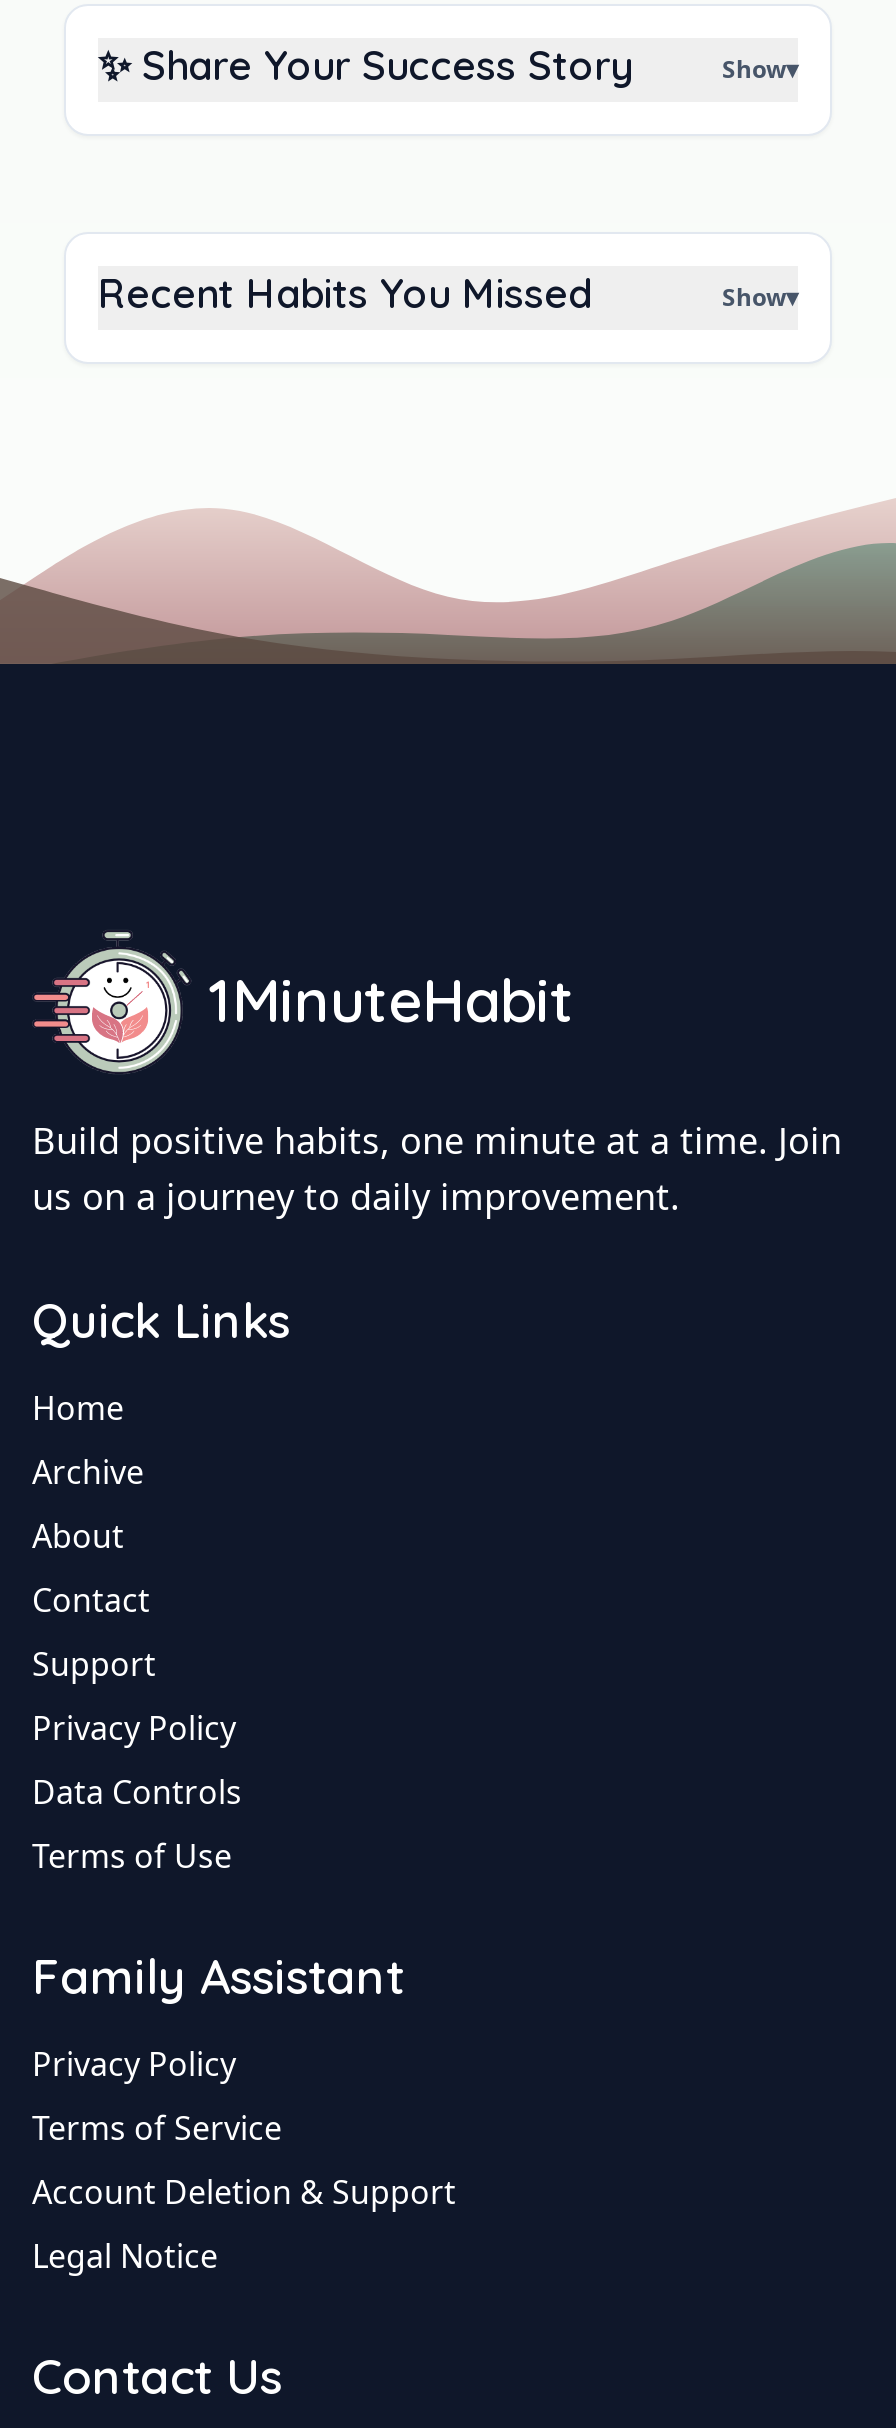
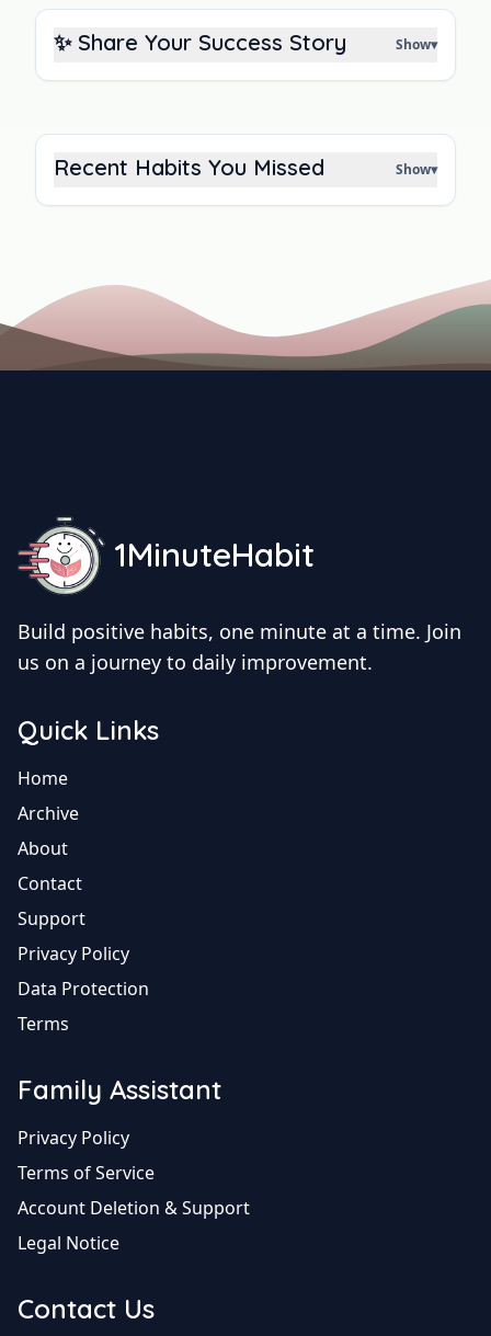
[32,1770,242,1814] Data Controls -> [18,977,149,1001] Data Protection
[32,1834,232,1878] Terms of Use -> [18,1012,69,1036] Terms

